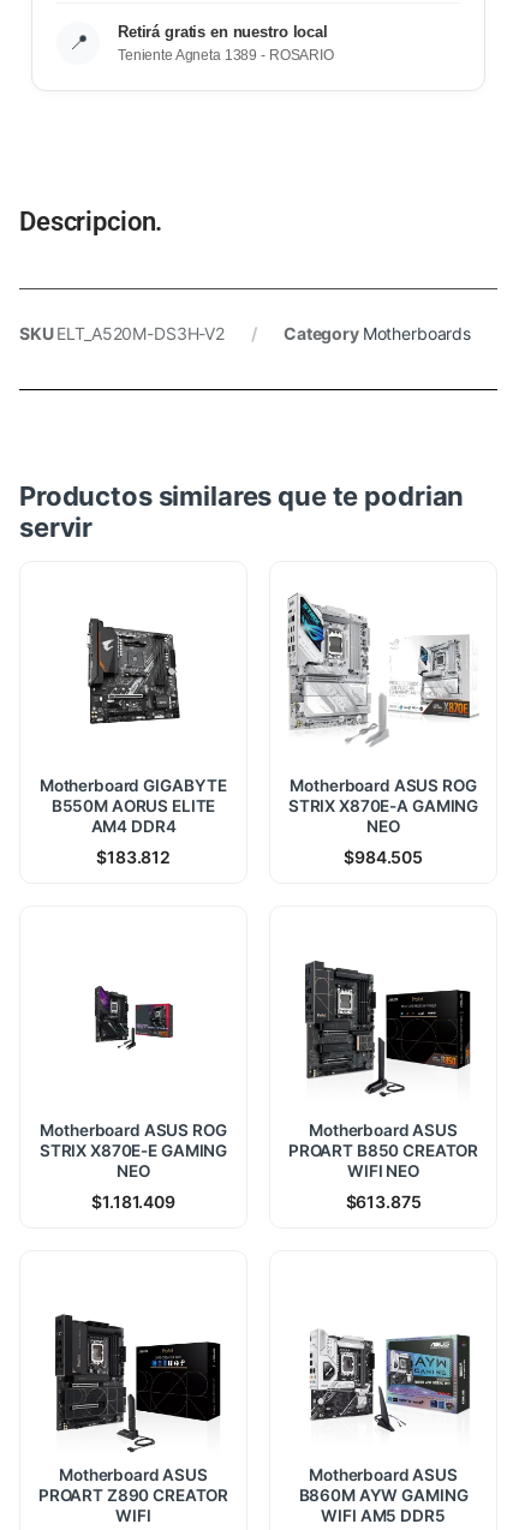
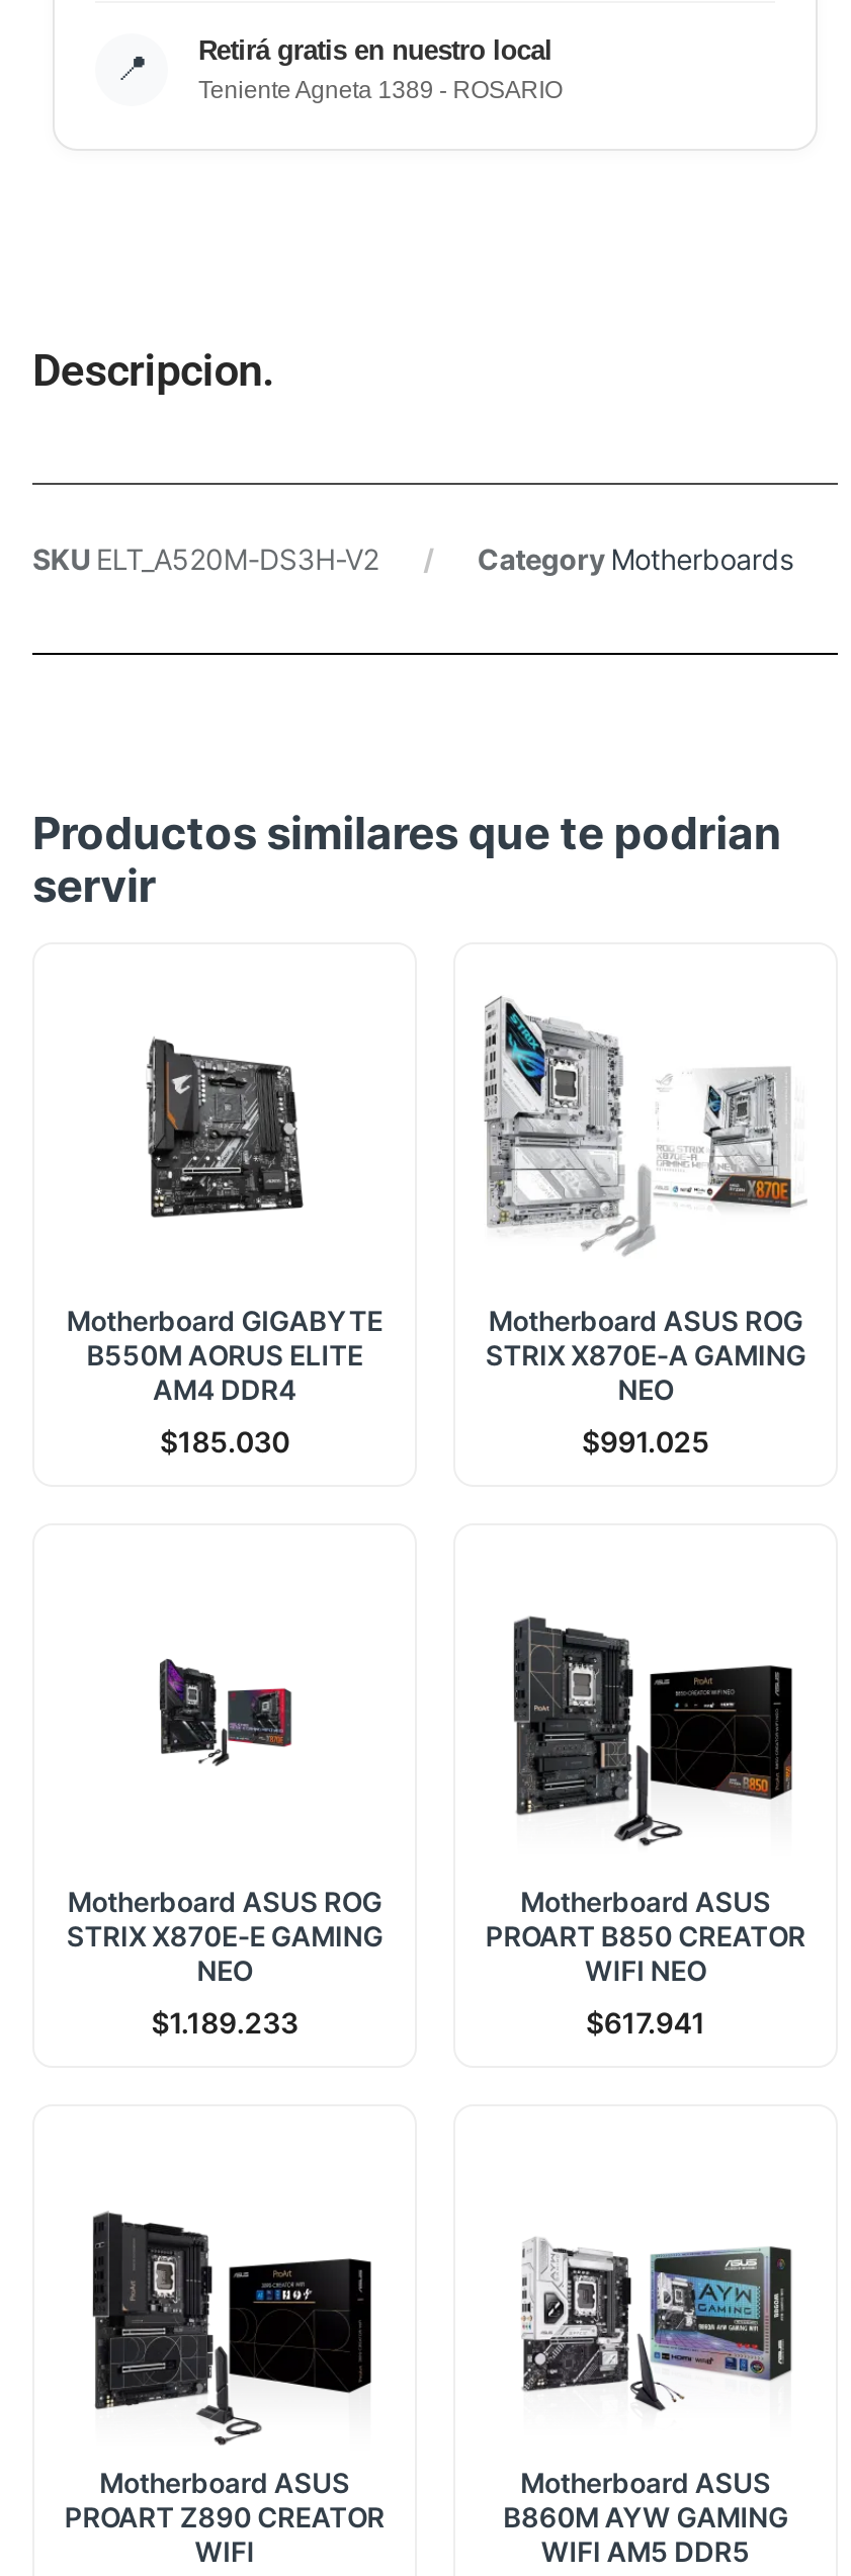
[96,846,171,866] $183.812 -> [160,1423,289,1458] $185.030
[344,846,423,866] $984.505 -> [582,1423,709,1458] $991.025
[92,1191,175,1211] $1.181.409 -> [151,2004,298,2039] $1.189.233
[345,1191,421,1211] $613.875 -> [586,2004,705,2039] $617.941

